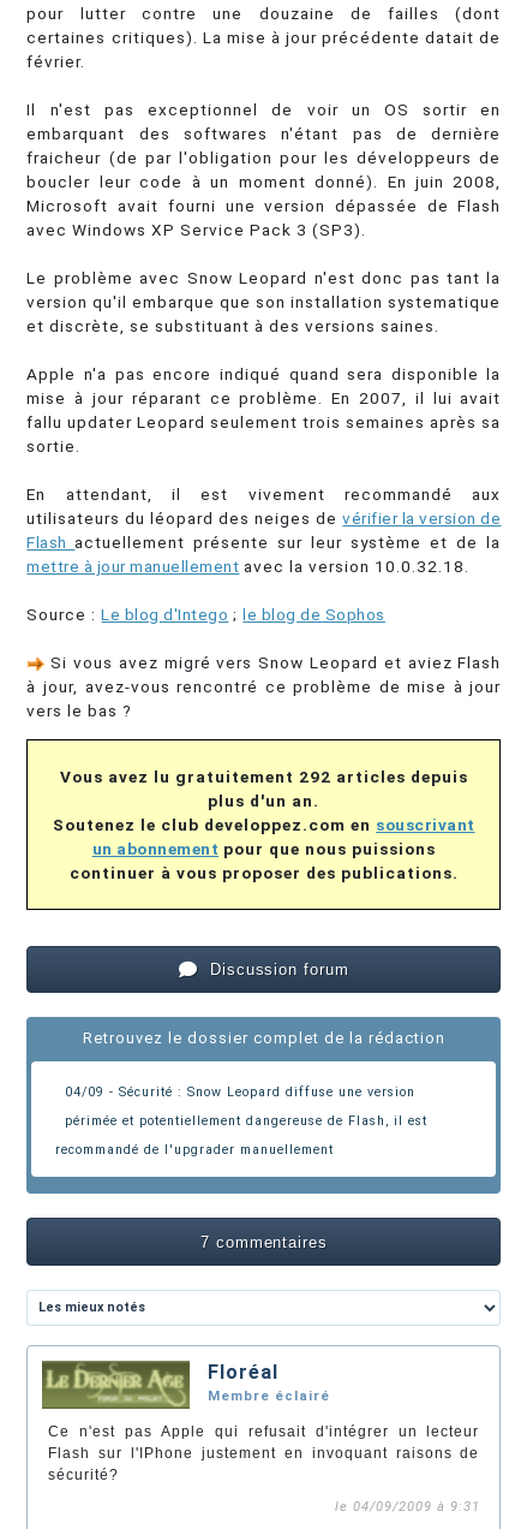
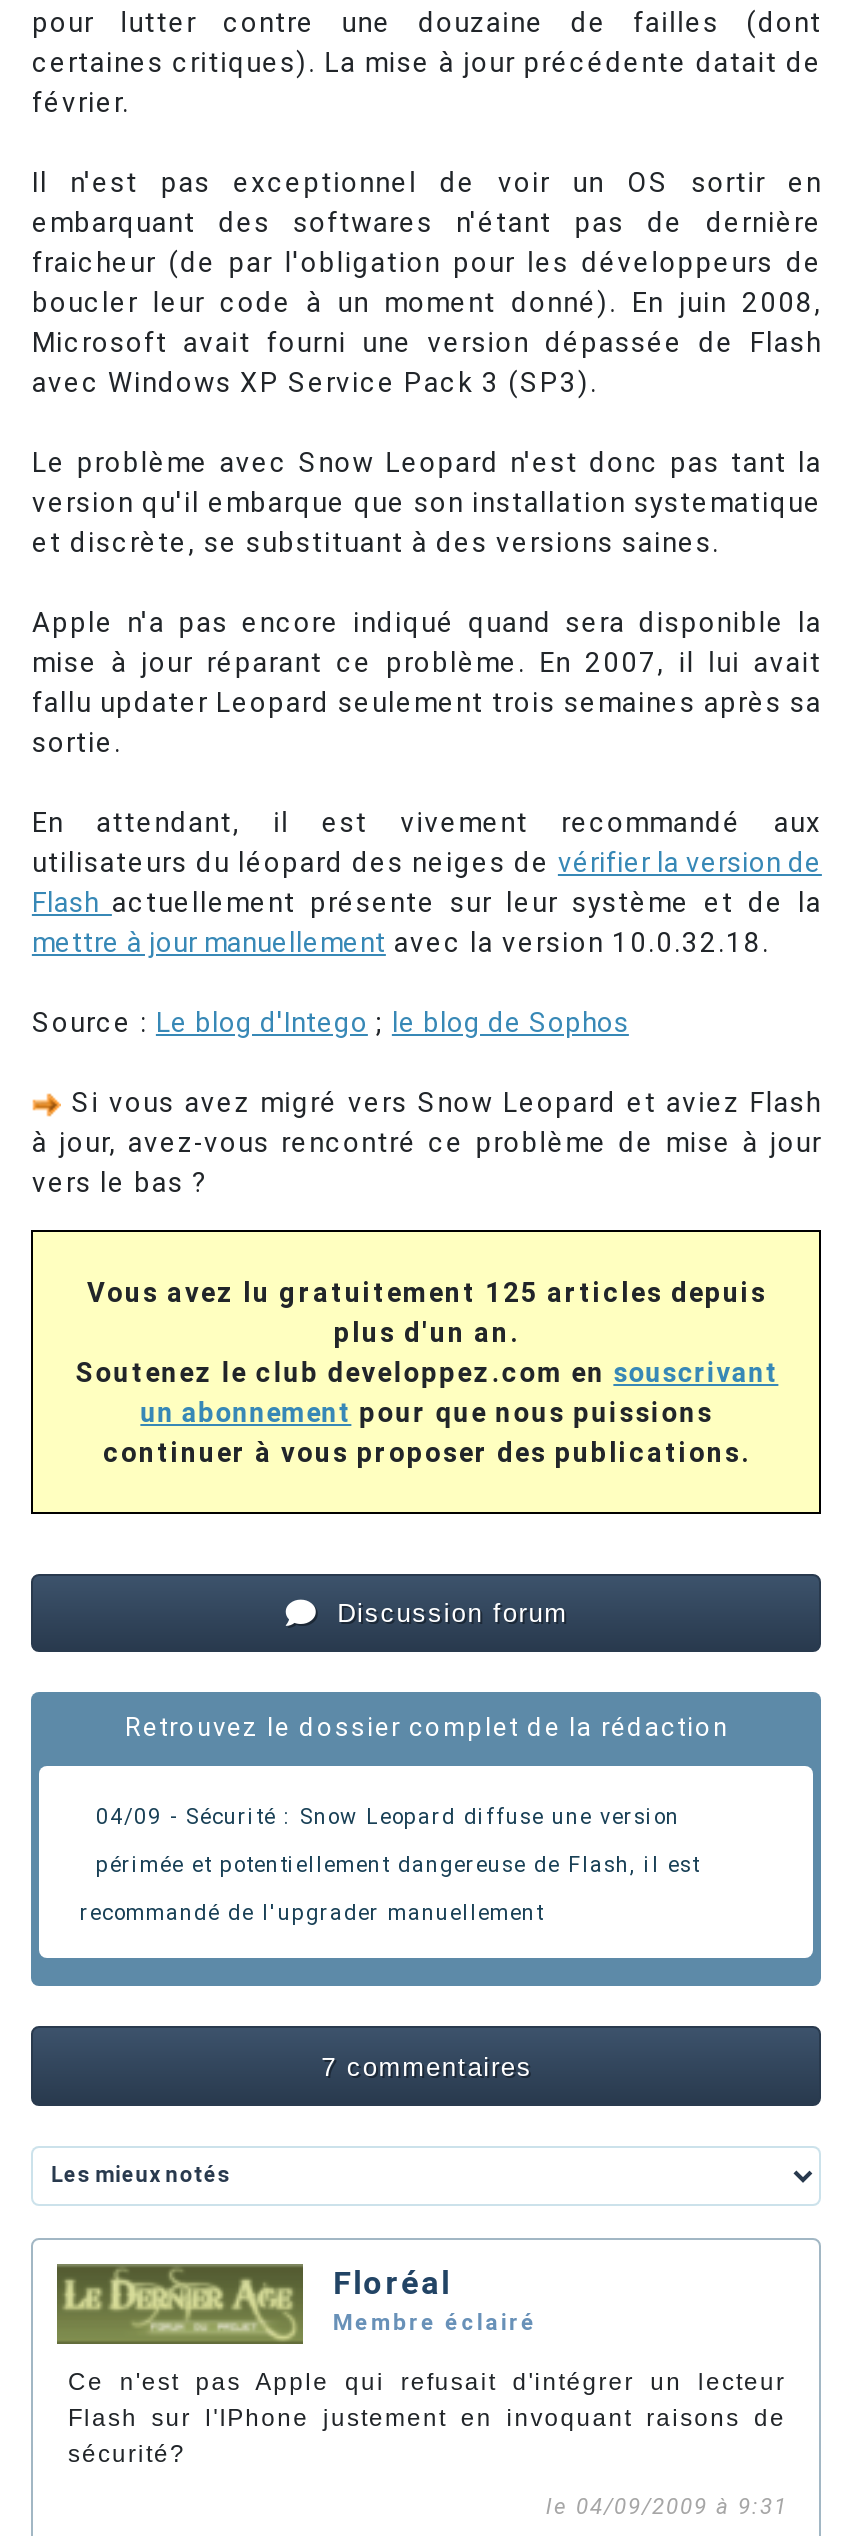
[60,767,468,786] Vous avez lu gratuitement 292 articles depuis -> [87,1276,767,1308] Vous avez lu gratuitement 125 articles depuis

